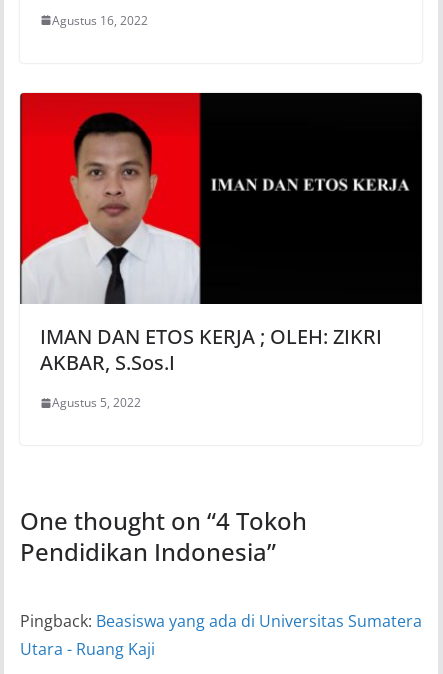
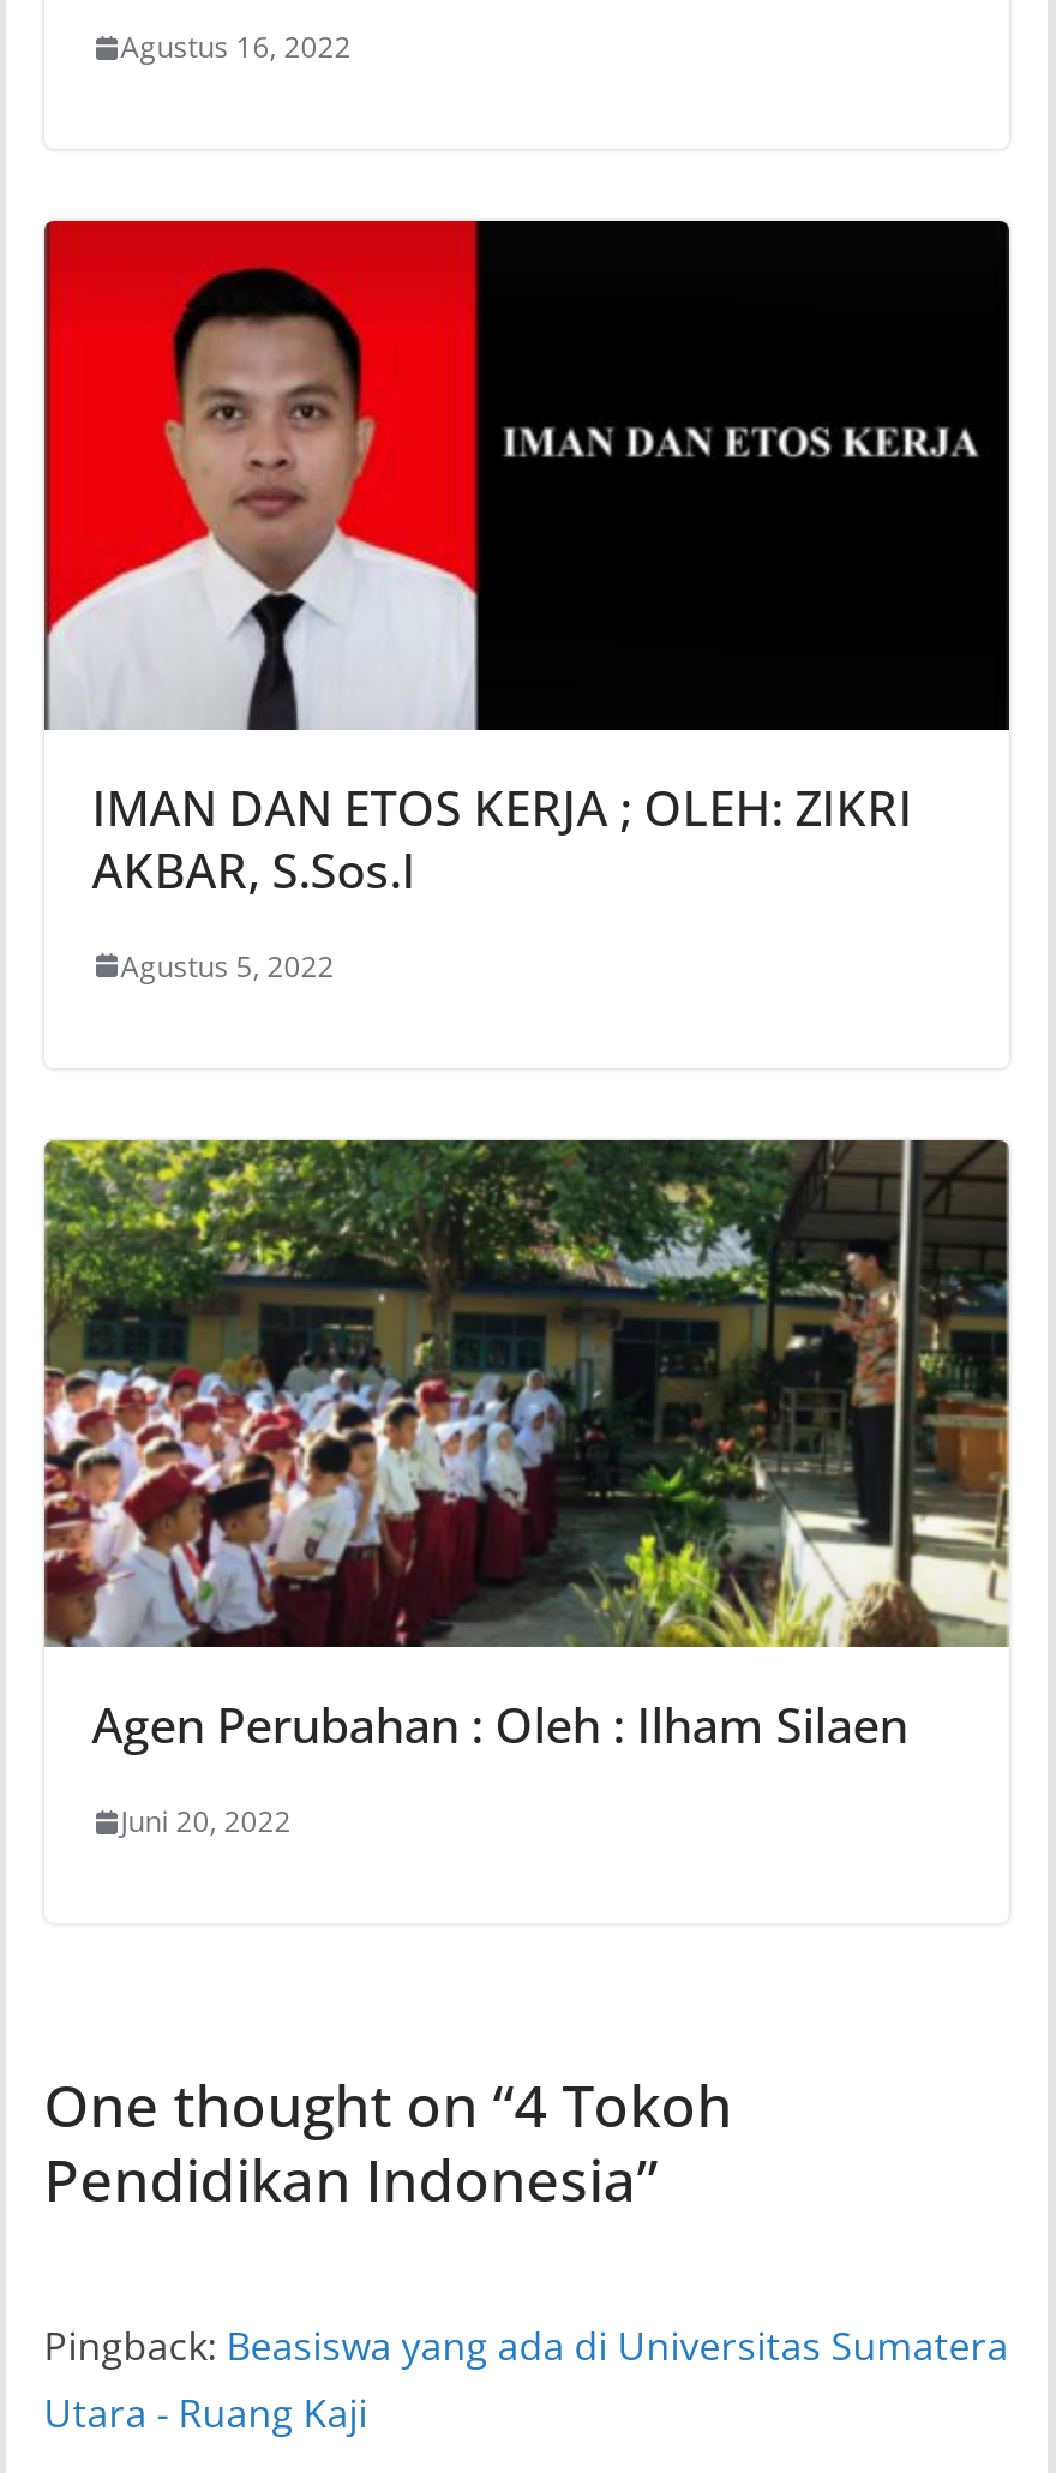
none -> [42,1137,1012,1843] [image] | Agen Perubahan : Oleh : Ilham Silaen | Juni 20, 2022

